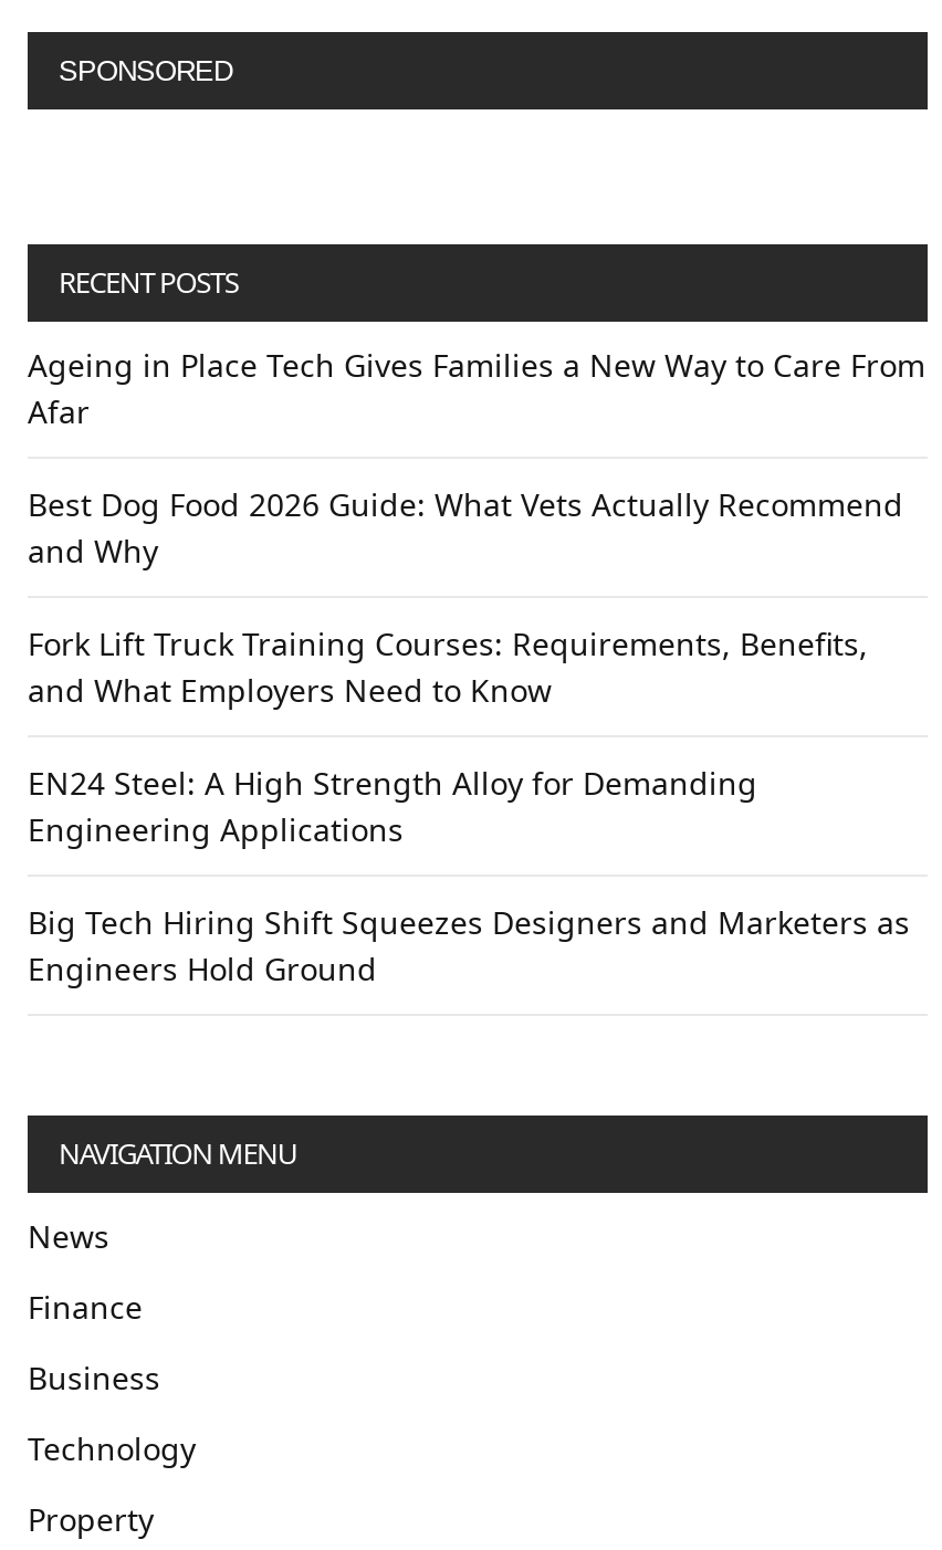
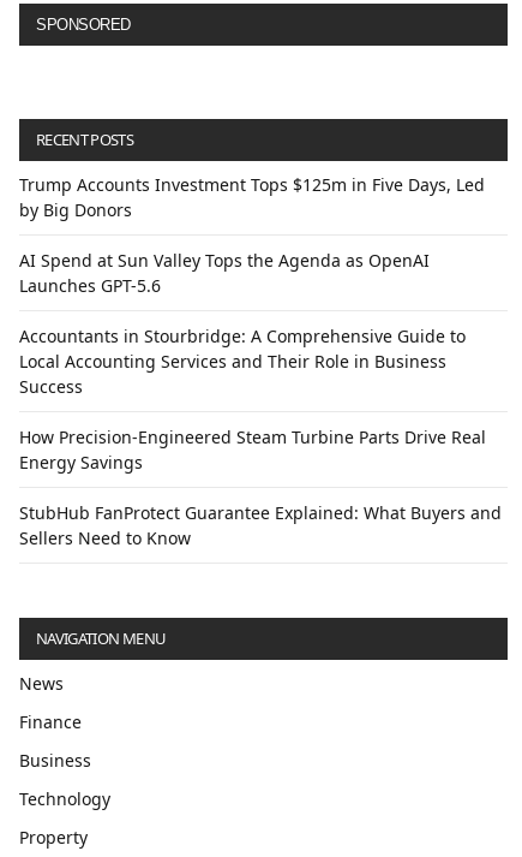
[28,344,925,432] Ageing in Place Tech Gives Families a New Way to Care From | Afar -> [19,173,485,221] Trump Accounts Investment Tops $125m in Five Days, Led | by Big Donors
[28,483,903,571] Best Dog Food 2026 Guide: What Vets Actually Recommend | and Why -> [19,249,430,297] AI Spend at Sun Valley Tops the Agenda as OpenAI | Launches GPT-5.6
[28,622,868,711] Fork Lift Truck Training Courses: Requirements, Benefits, | and What Employers Need to Know -> [19,324,466,398] Accountants in Stourbridge: A Comprehensive Guide to | Local Accounting Services and Their Role in Business | Success
[28,762,757,850] EN24 Steel: A High Strength Alloy for Demanding | Engineering Applications -> [19,425,486,473] How Precision-Engineered Steam Turbine Parts Drive Real | Energy Savings
[28,901,910,989] Big Tech Hiring Shift Squeezes Designers and Marketers as | Engineers Hold Ground -> [19,501,502,549] StubHub FanProtect Guarantee Explained: What Buyers and | Sellers Need to Know

